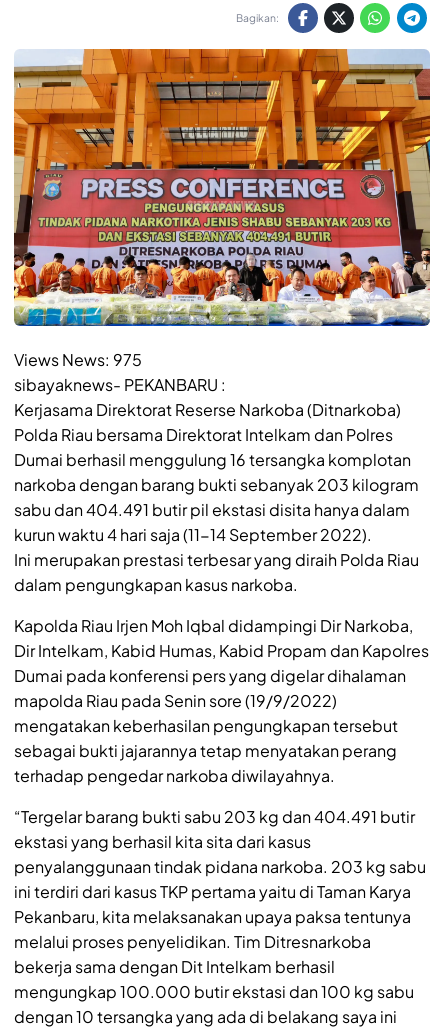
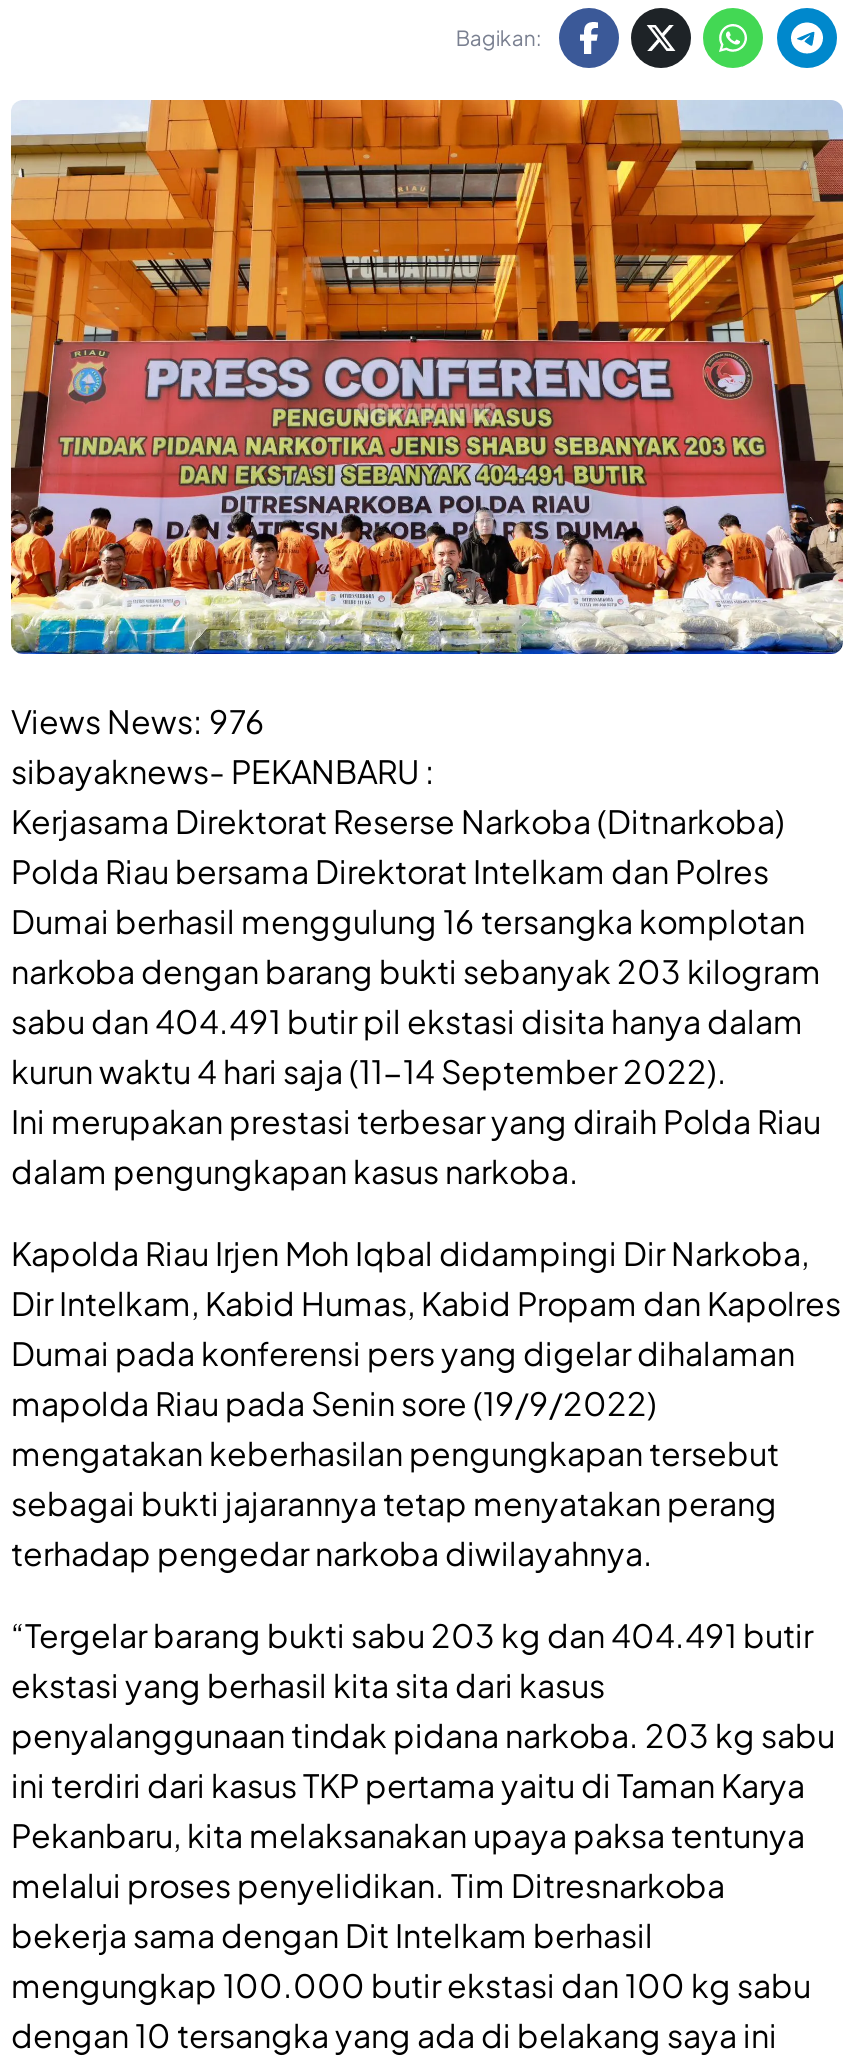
[14,349,142,370] Views News: 975 -> [11,700,265,742] Views News: 976

